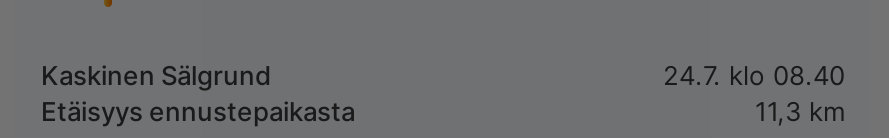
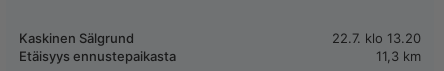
[663,60,845,92] 24.7. klo 08.40 -> [332,30,421,46] 22.7. klo 13.20

